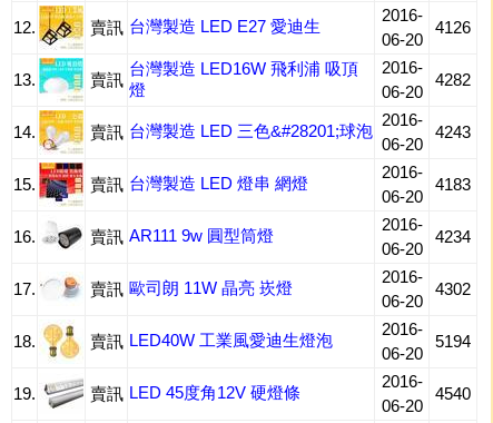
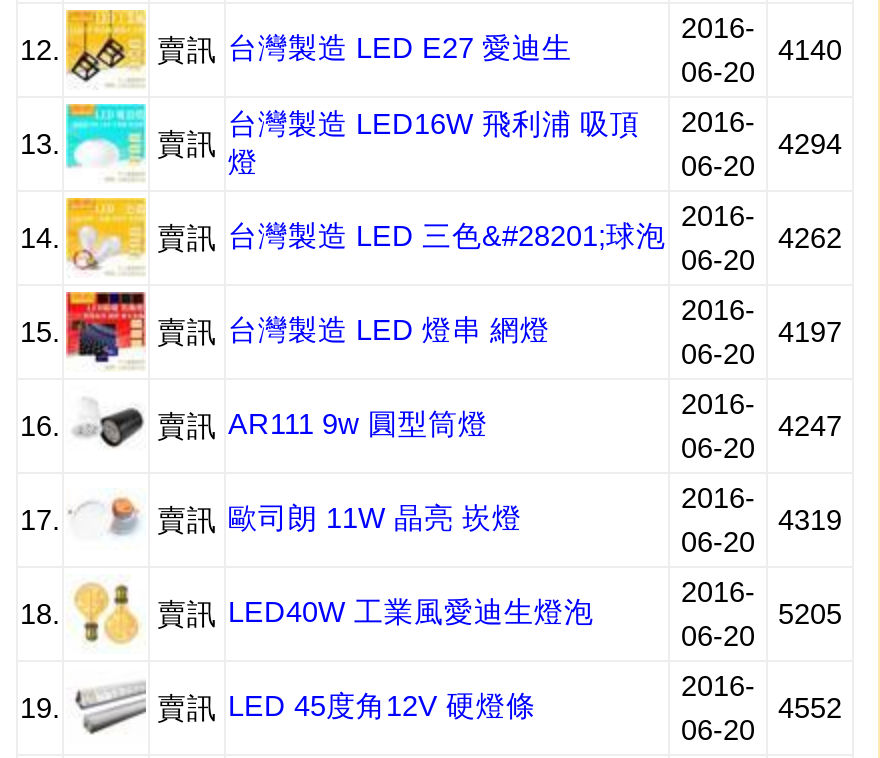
[435,19,471,37] 4126 -> [778,34,842,66] 4140
[435,71,471,89] 4282 -> [778,128,842,160] 4294
[435,124,471,141] 4243 -> [778,222,842,254] 4262
[435,176,471,194] 4183 -> [778,316,842,348] 4197
[435,228,471,246] 4234 -> [778,410,842,442] 4247
[435,281,471,298] 4302 -> [778,504,842,536] 4319
[435,333,471,351] 5194 -> [778,598,842,630] 5205
[435,385,471,403] 4540 -> [778,692,842,724] 4552

